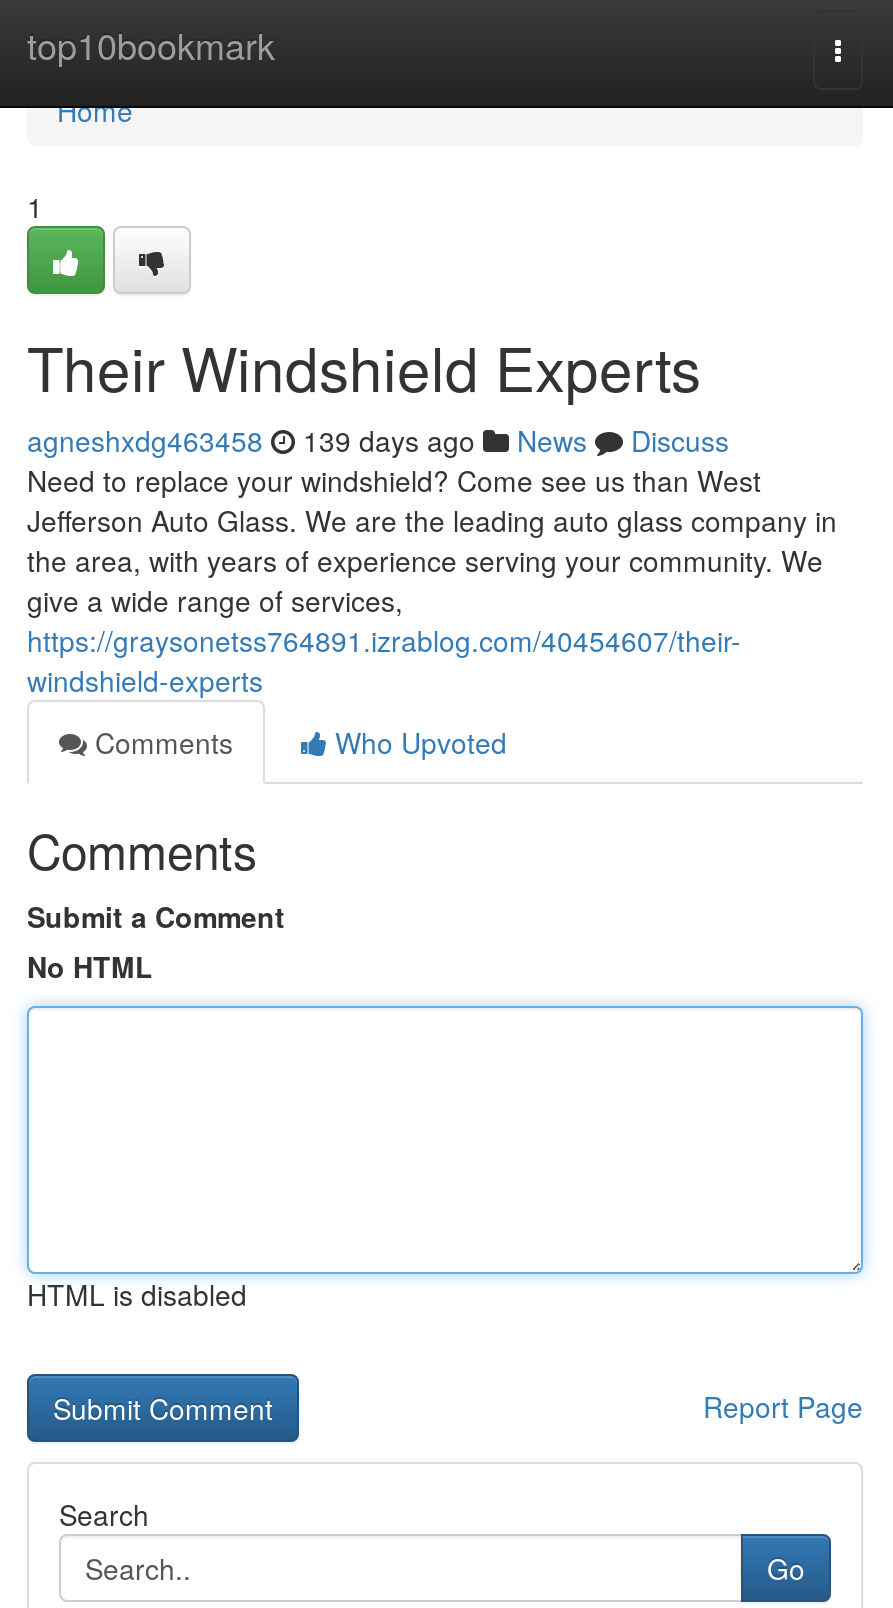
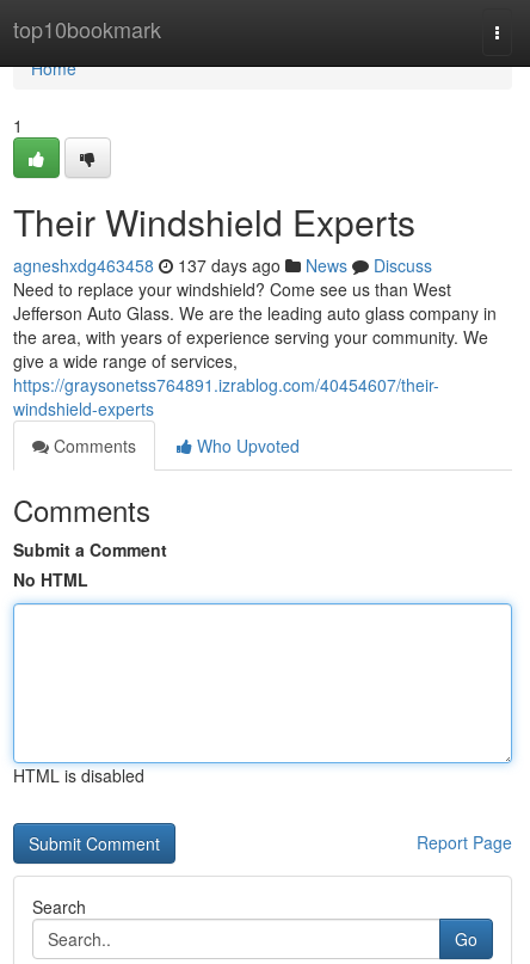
[27,420,729,460] agneshxdg463458 139 days ago News Discuss -> [13,253,432,277] agneshxdg463458 137 days ago News Discuss

